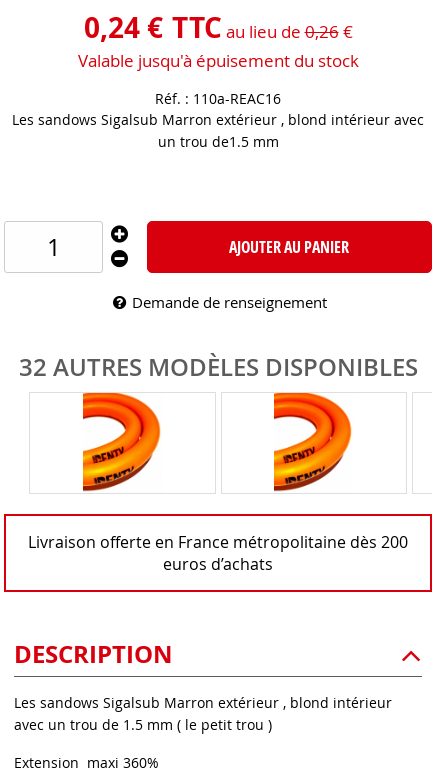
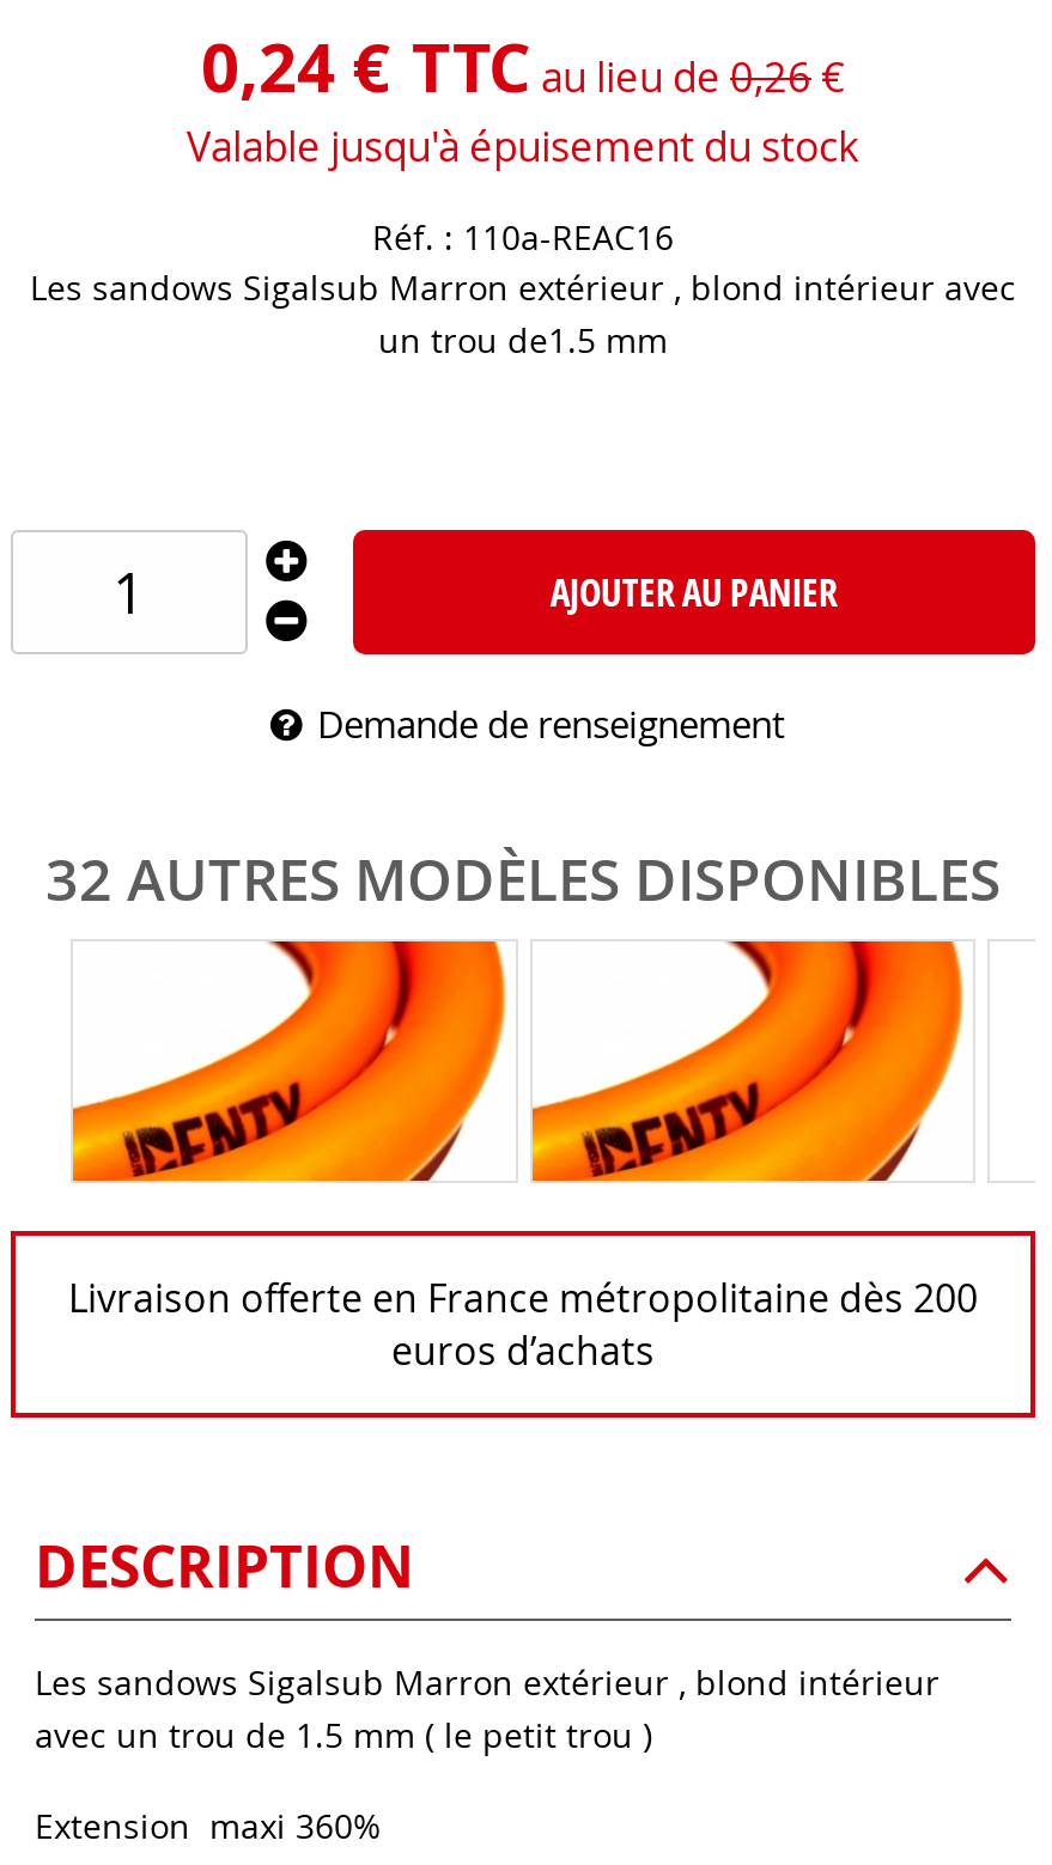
[30,392,211,493] [image] -> [71,939,509,1183] [image]
[222,392,402,493] [image] -> [530,939,966,1183] [image]

